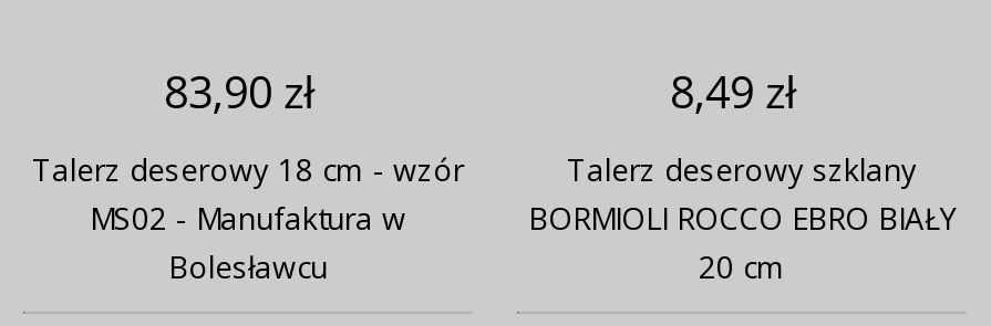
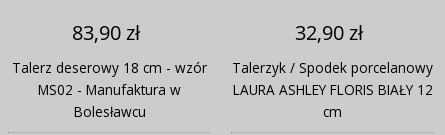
[528,63,956,288] 8,49 zł | Talerz deserowy szklany | BORMIOLI ROCCO EBRO BIAŁY | 20 cm -> [232,19,433,121] 32,90 zł | Talerzyk / Spodek porcelanowy | LAURA ASHLEY FLORIS BIAŁY 12 | cm

